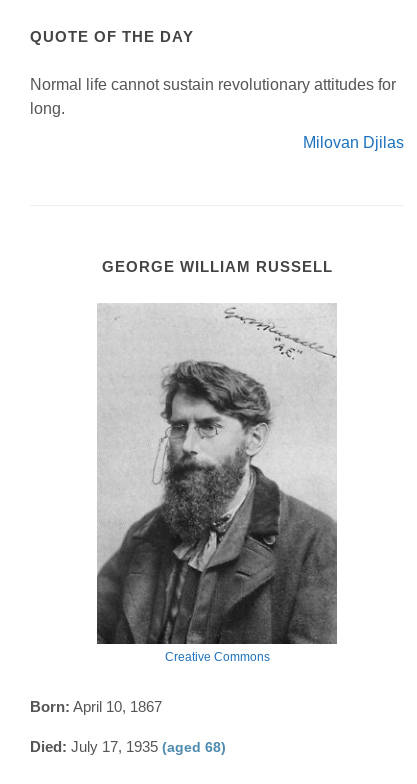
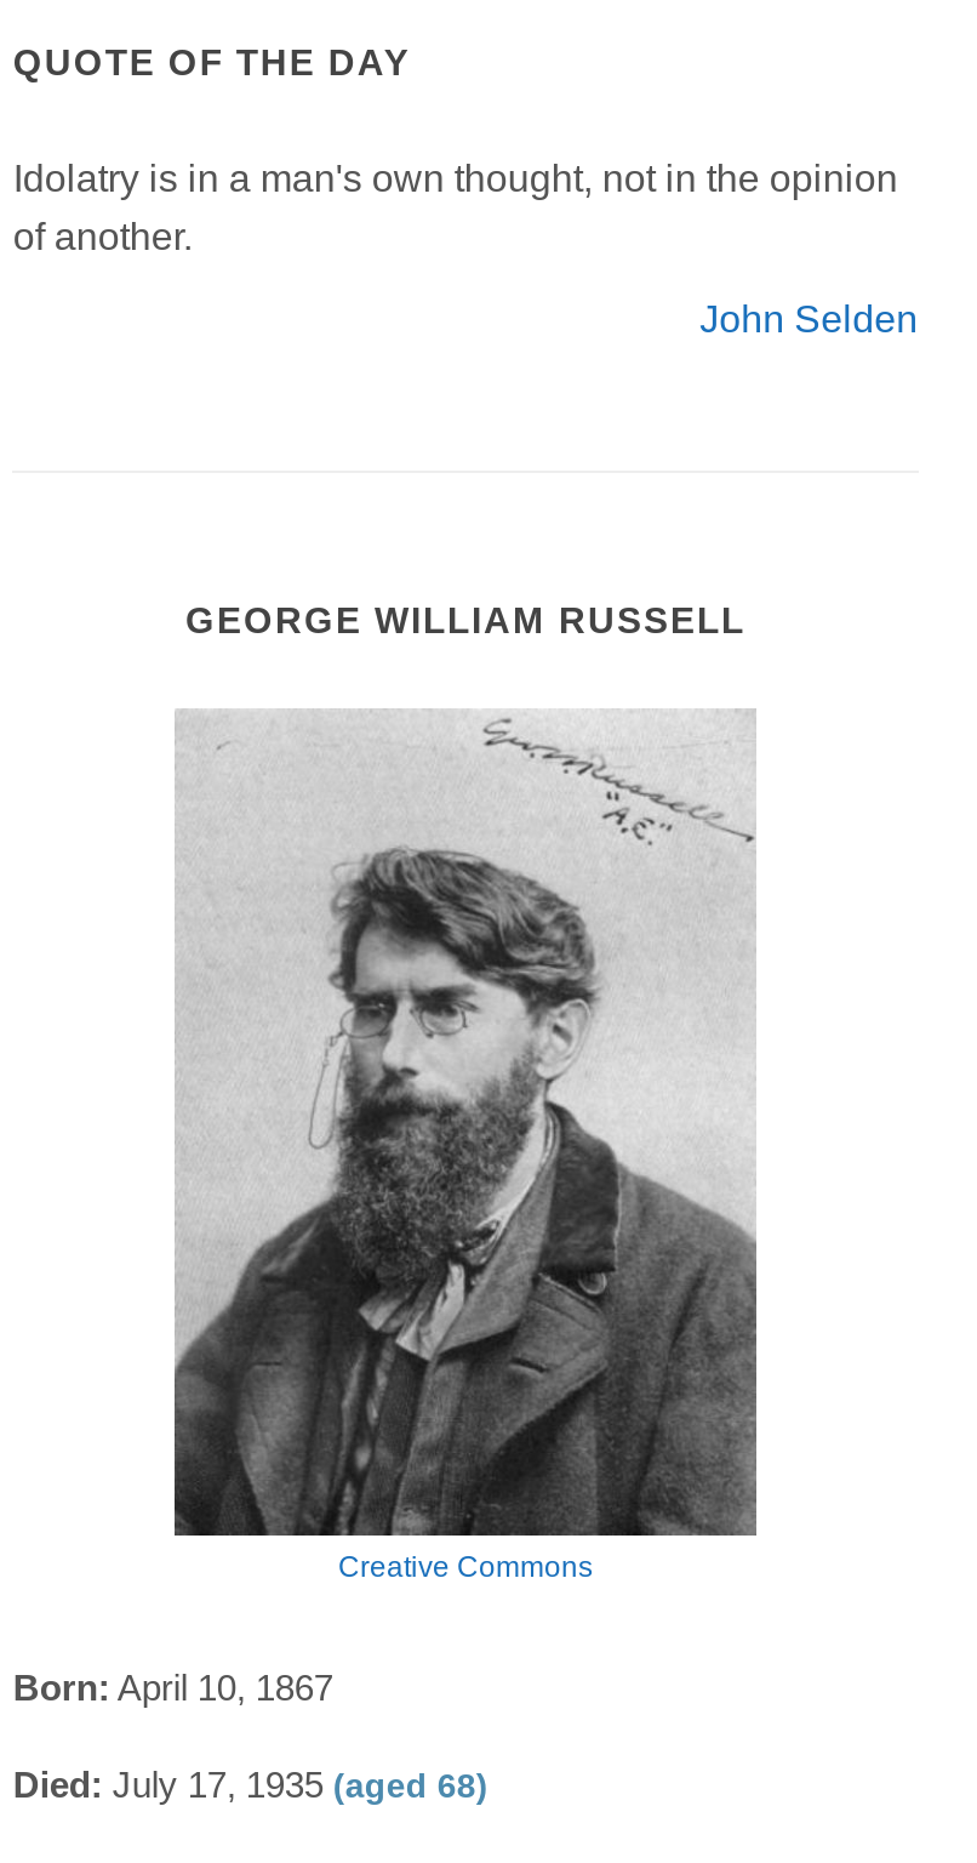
[30,76,396,117] Normal life cannot sustain revolutionary attitudes for | long. -> [13,157,898,256] Idolatry is in a man's own thought, not in the opinion | of another.
[303,134,404,151] Milovan Djilas -> [700,297,918,339] John Selden

